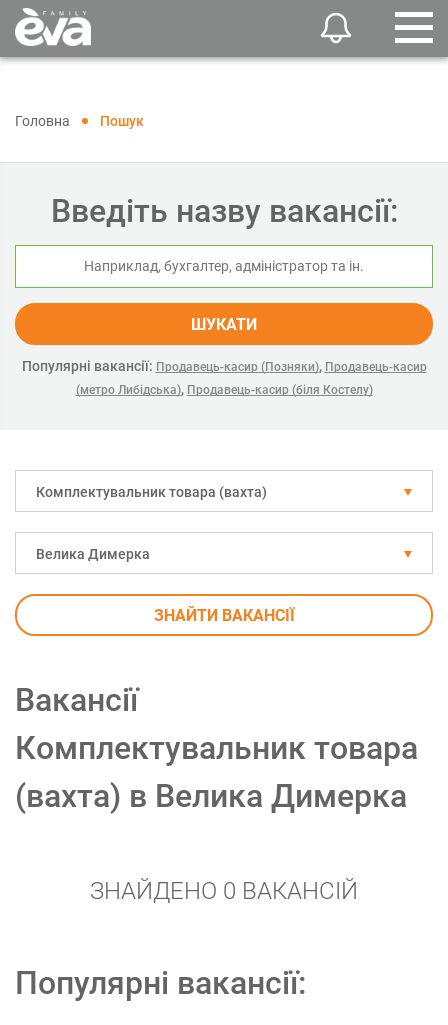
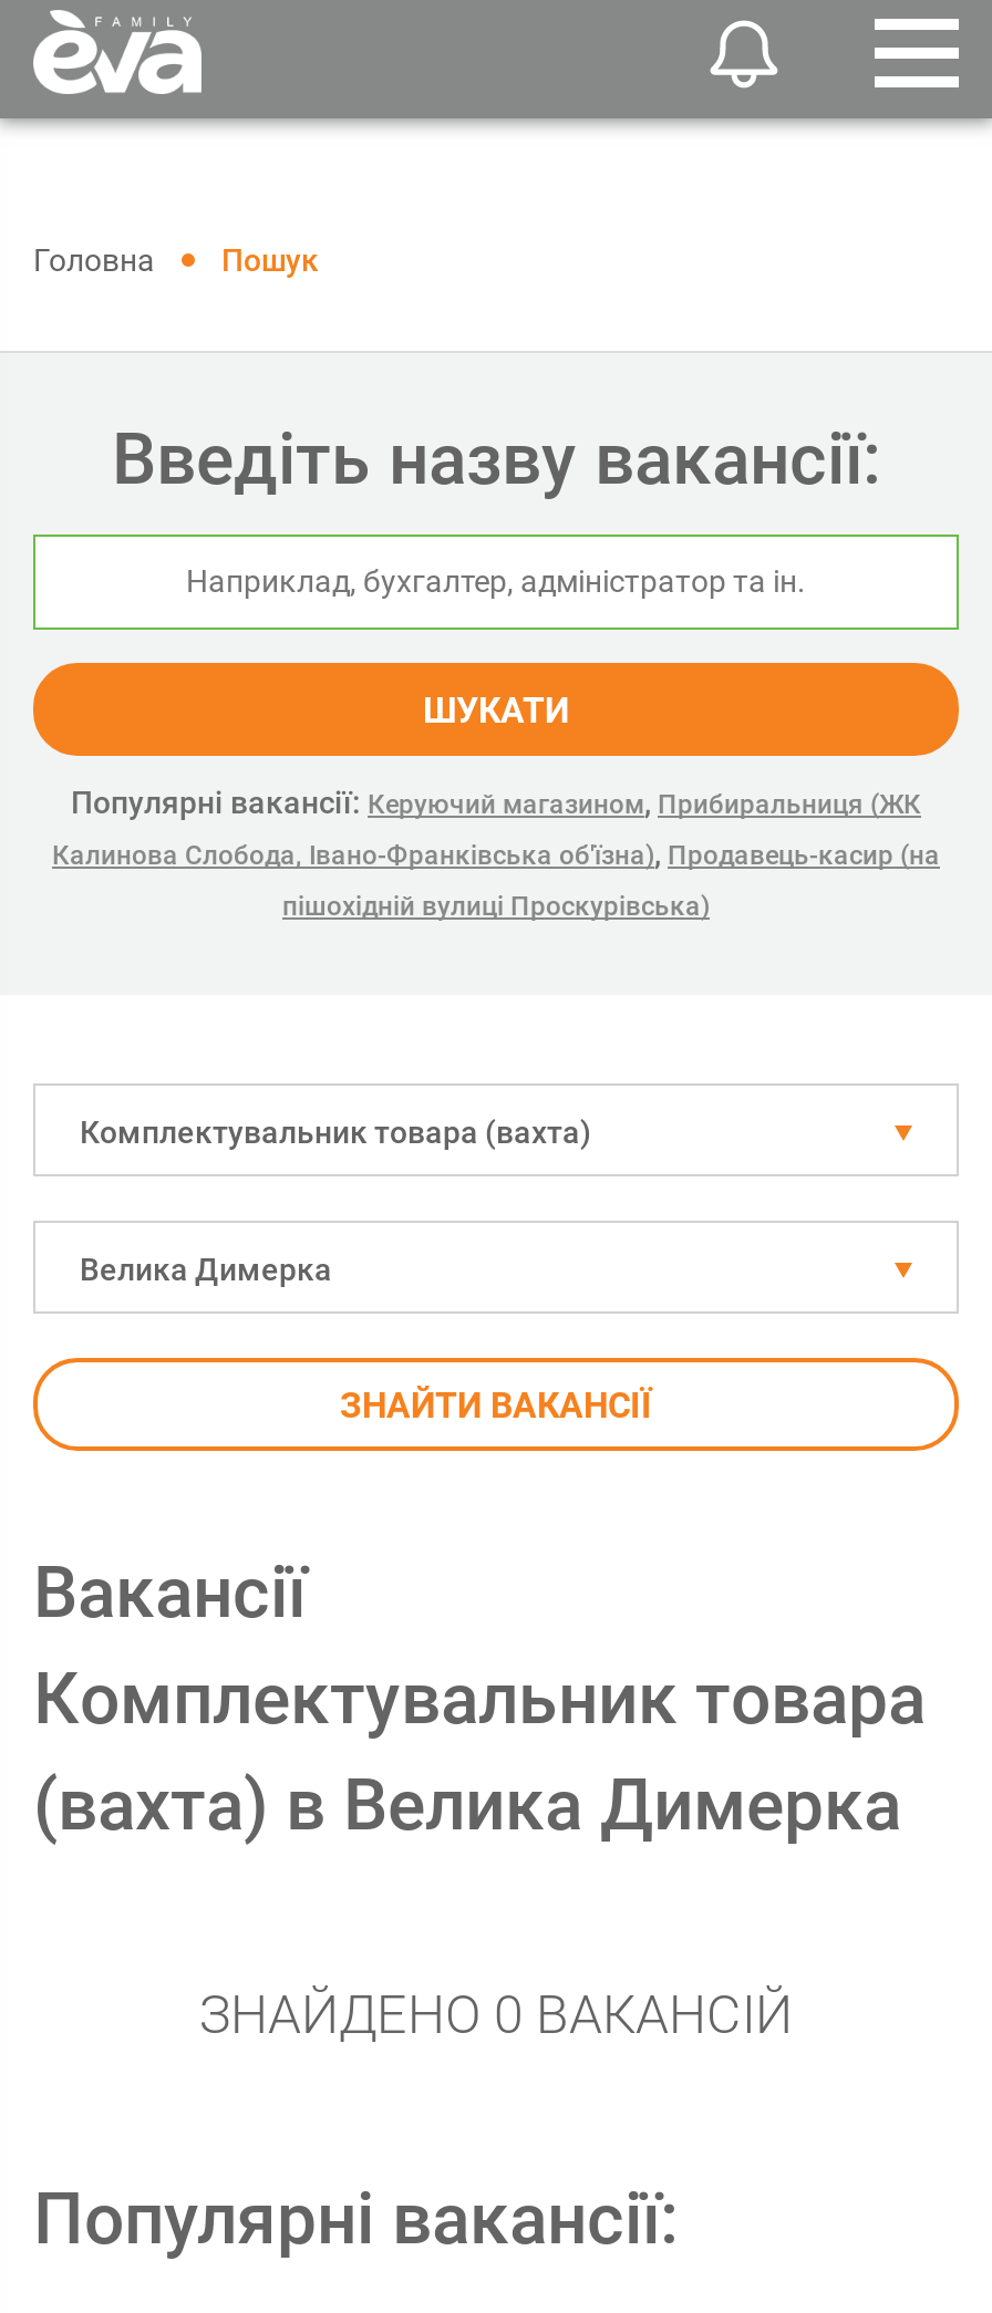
[21,358,426,397] Популярні вакансії: Продавець-касир (Позняки), Продавець-касир | (метро Либідська), Продавець-касир (біля Костелу) -> [52,785,940,922] Популярні вакансії: Керуючий магазином, Прибиральниця (ЖК | Калинова Слобода, Івано-Франківська об'їзна), Продавець-касир (на | пішохідній вулиці Проскурівська)

